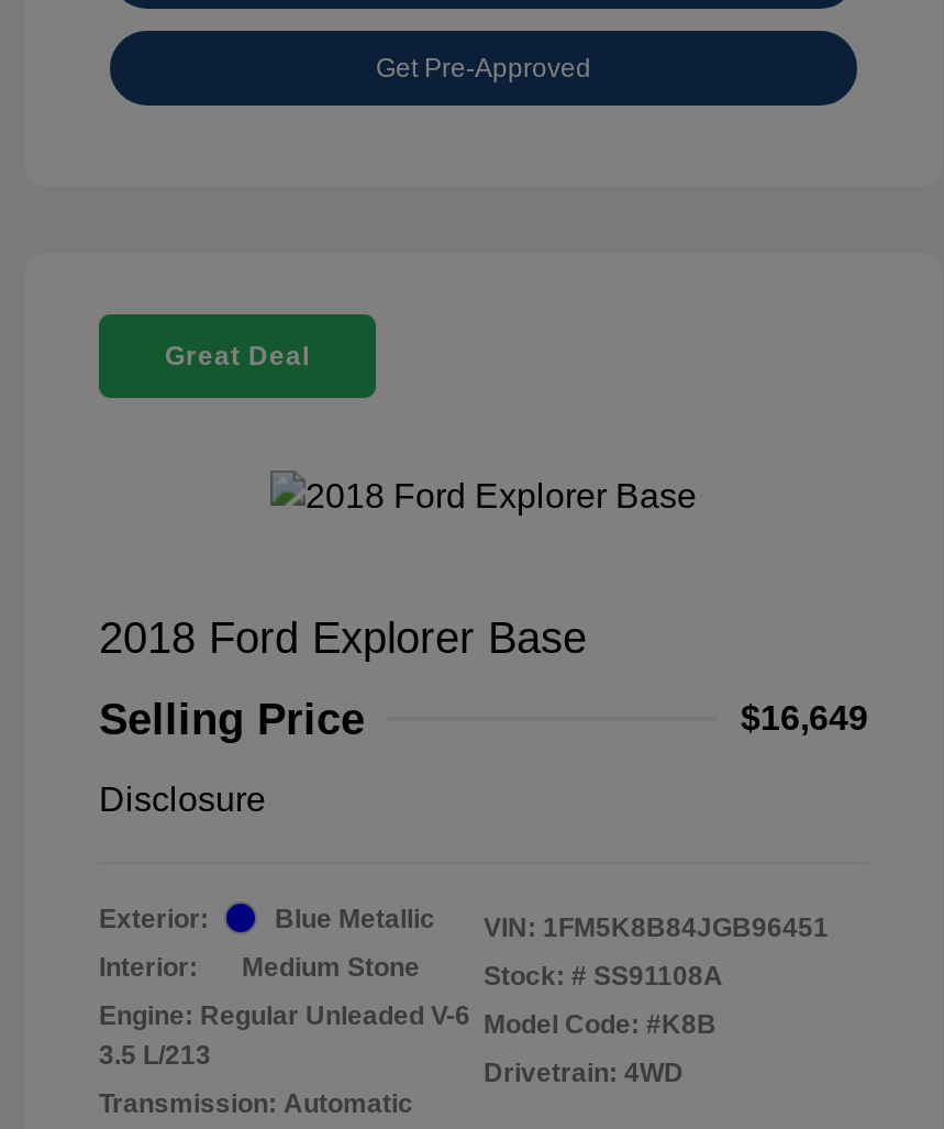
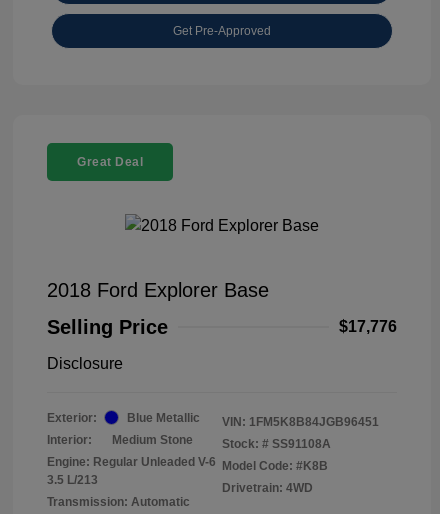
[741,699,868,736] $16,649 -> [339,318,397,335] $17,776

